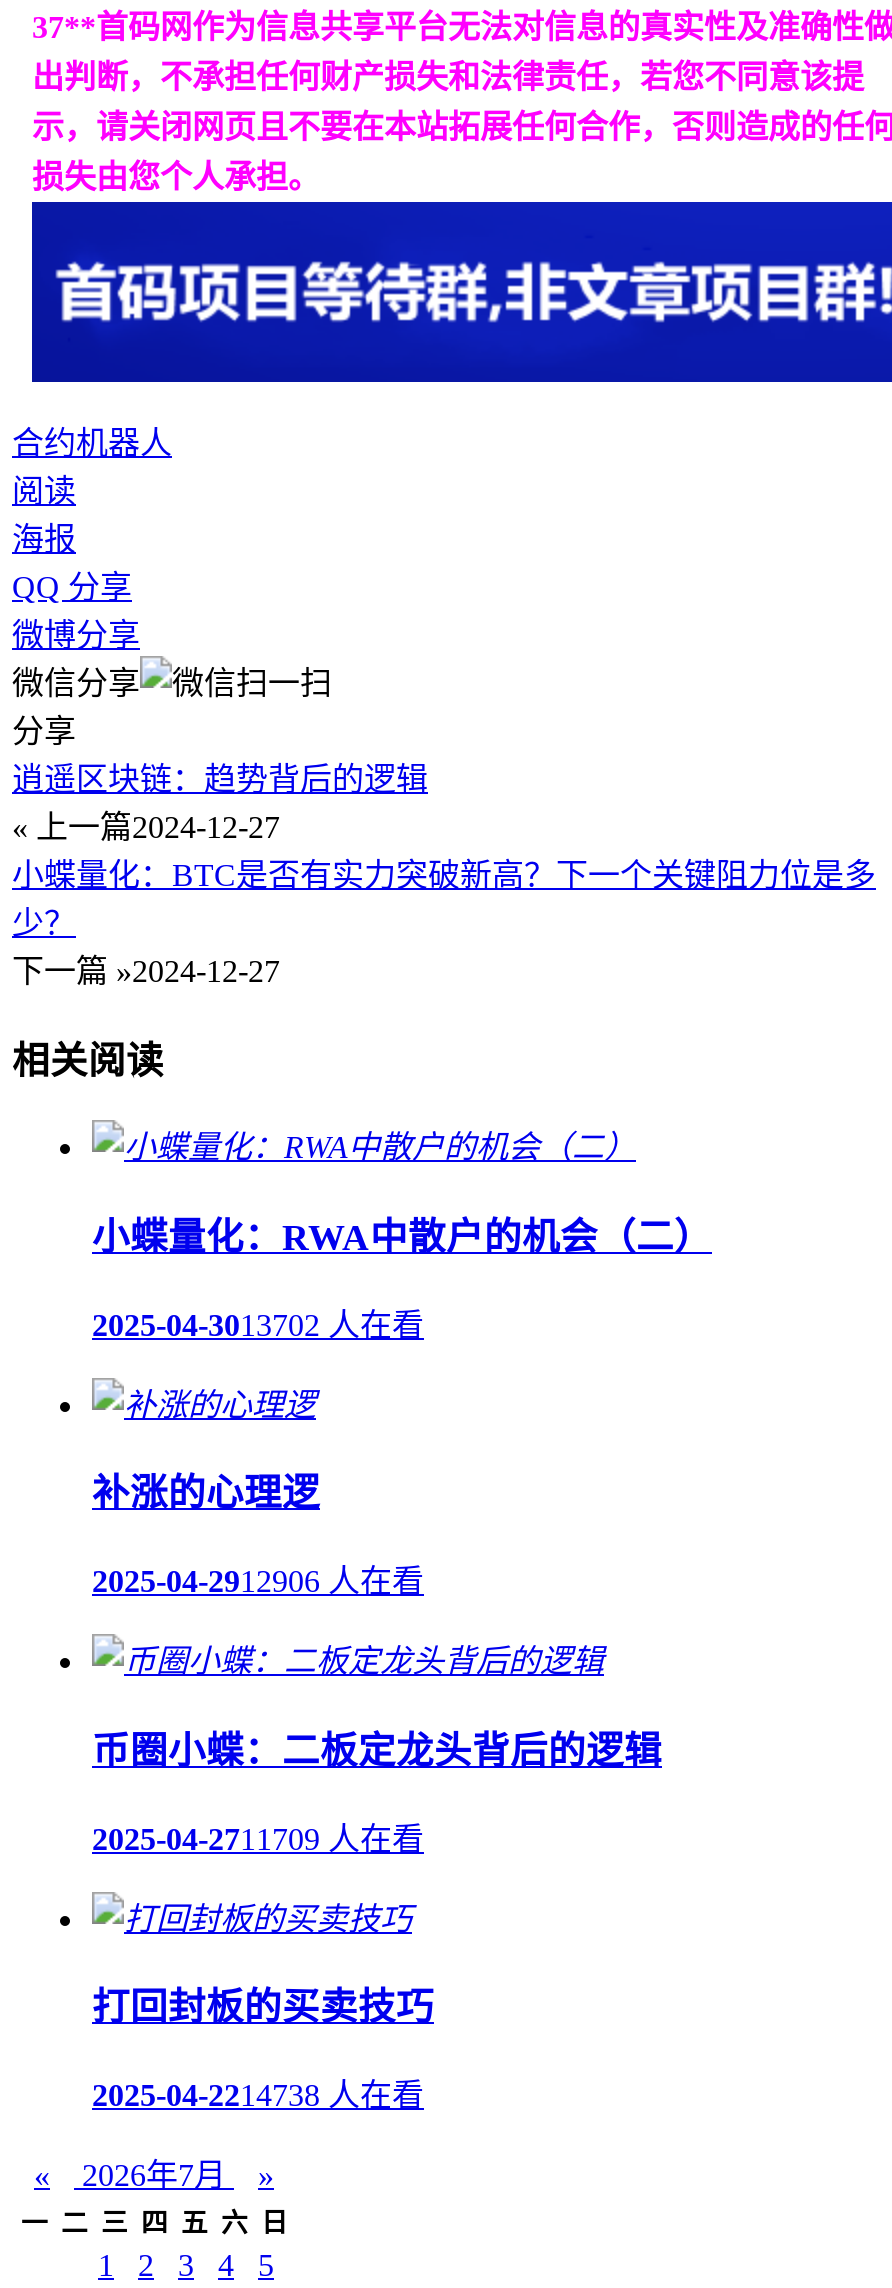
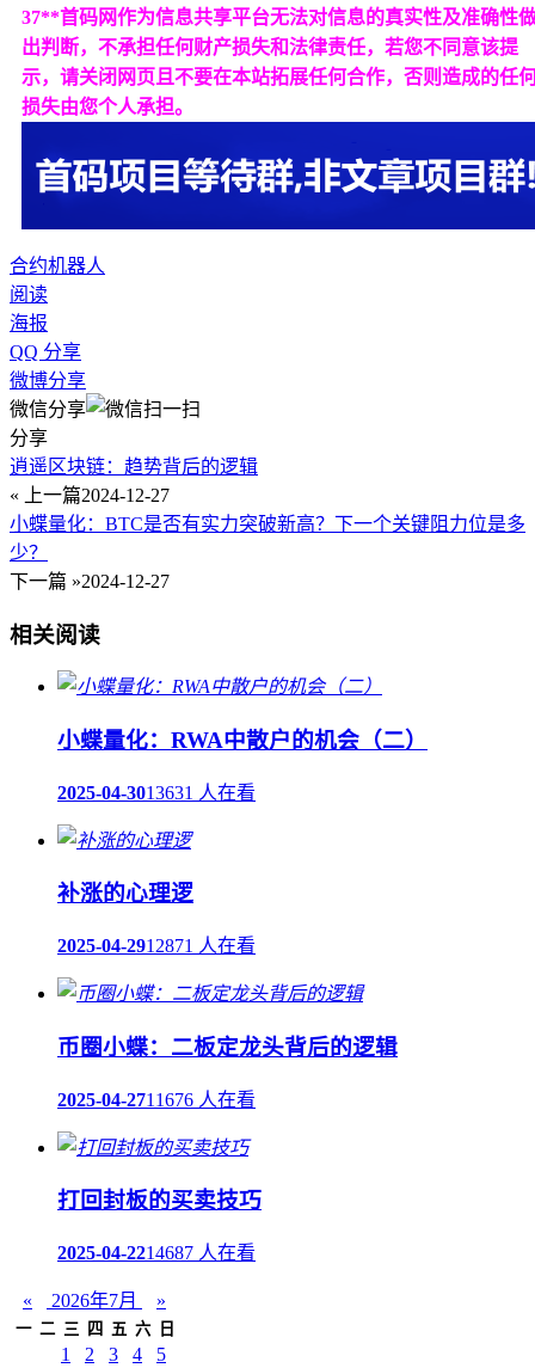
[92,1307,424,1341] 2025-04-3013702 人在看 -> [57,782,256,803] 2025-04-3013631 人在看
[92,1564,424,1598] 2025-04-2912906 人在看 -> [57,936,256,956] 2025-04-2912871 人在看
[92,1821,424,1855] 2025-04-2711709 人在看 -> [57,1089,256,1109] 2025-04-2711676 人在看
[92,2078,424,2112] 2025-04-2214738 人在看 -> [57,1243,256,1263] 2025-04-2214687 人在看

